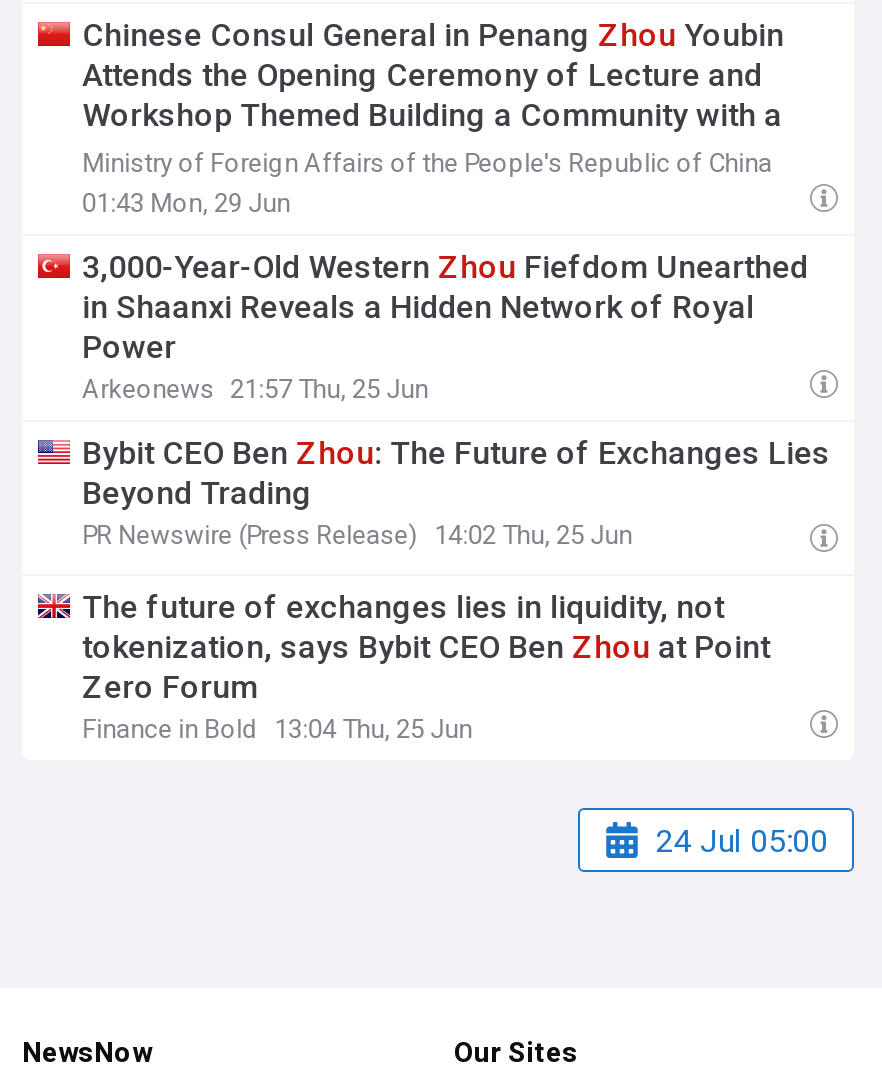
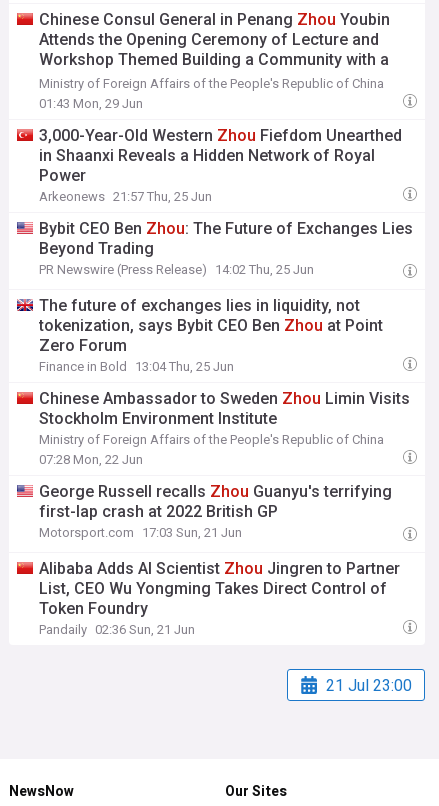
[656,821,828,859] 24 Jul 05:00 -> [39,389,412,694] Chinese Ambassador to Sweden Zhou Limin Visits | Stockholm Environment Institute | Ministry of Foreign Affairs of the People's Republic of China | 07:28 Mon, 22 Jun | George Russell recalls Zhou Guanyu's terrifying | first-lap crash at 2022 British GP | Motorsport.com 17:03 Sun, 21 Jun | Alibaba Adds AI Scientist Zhou Jingren to Partner | List, CEO Wu Yongming Takes Direct Control of | Token Foundry | Pandaily 02:36 Sun, 21 Jun | 21 Jul 23:00

